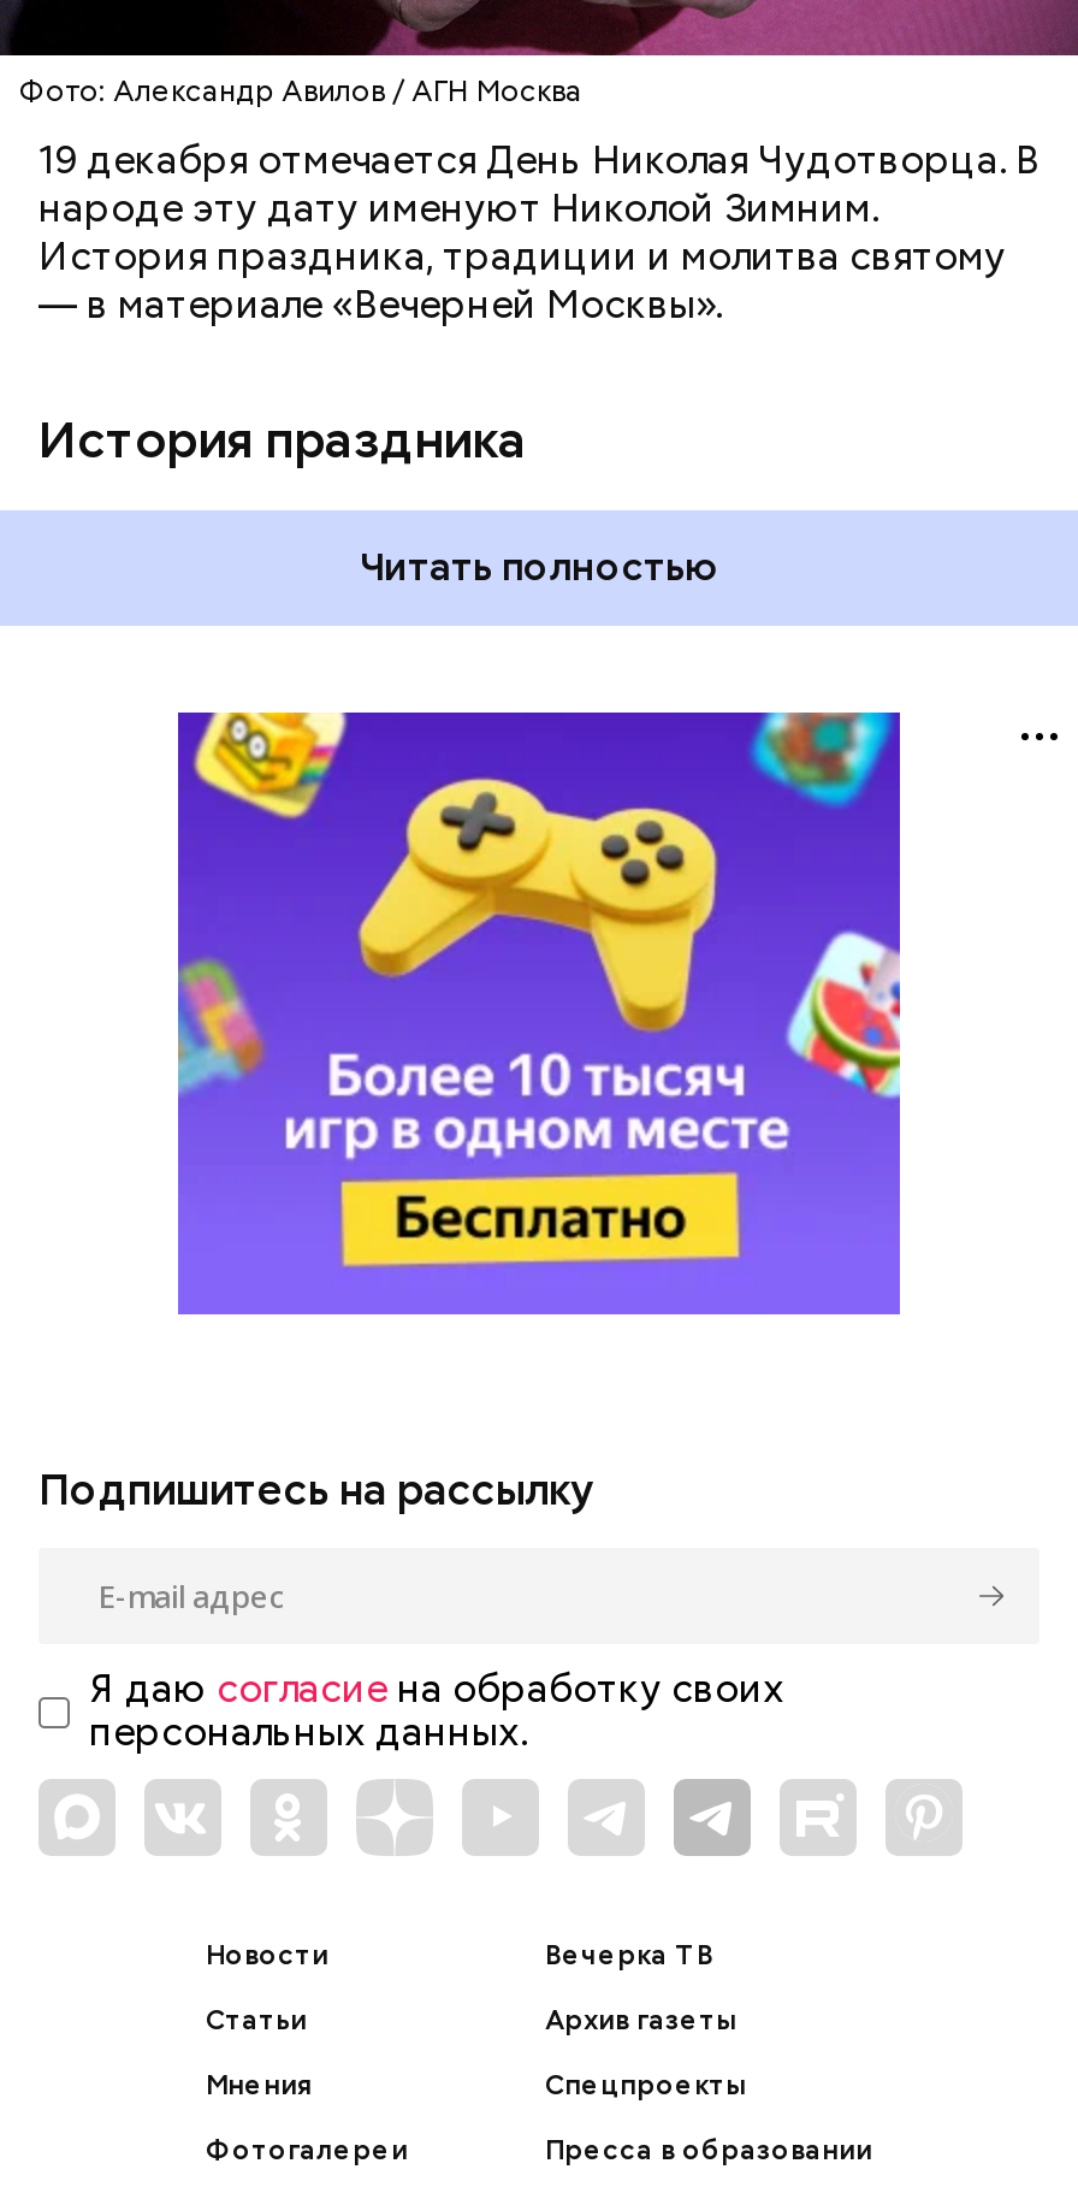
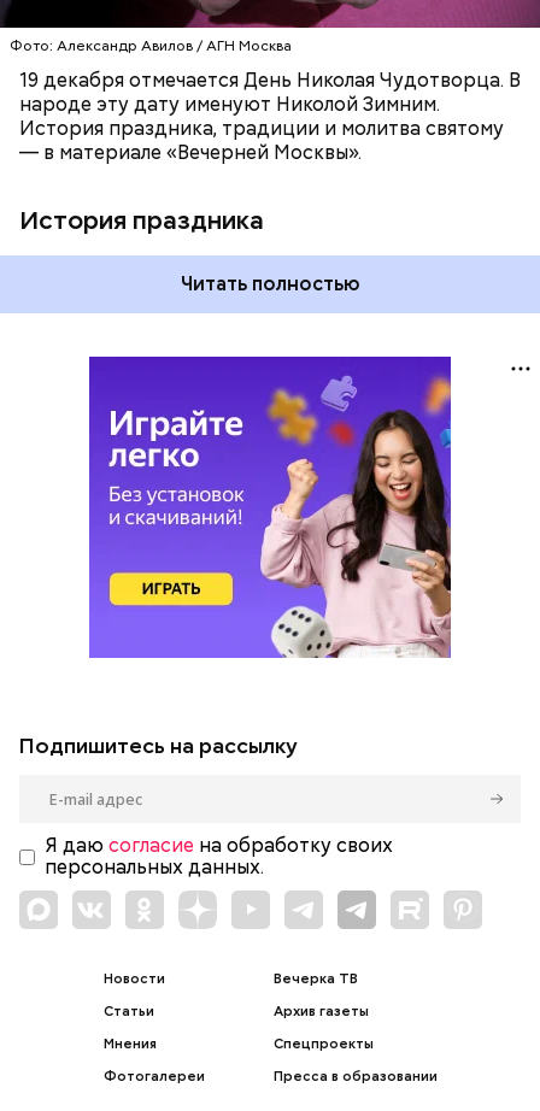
[176,710,902,1317] [image] -> [88,355,452,659] [image]

